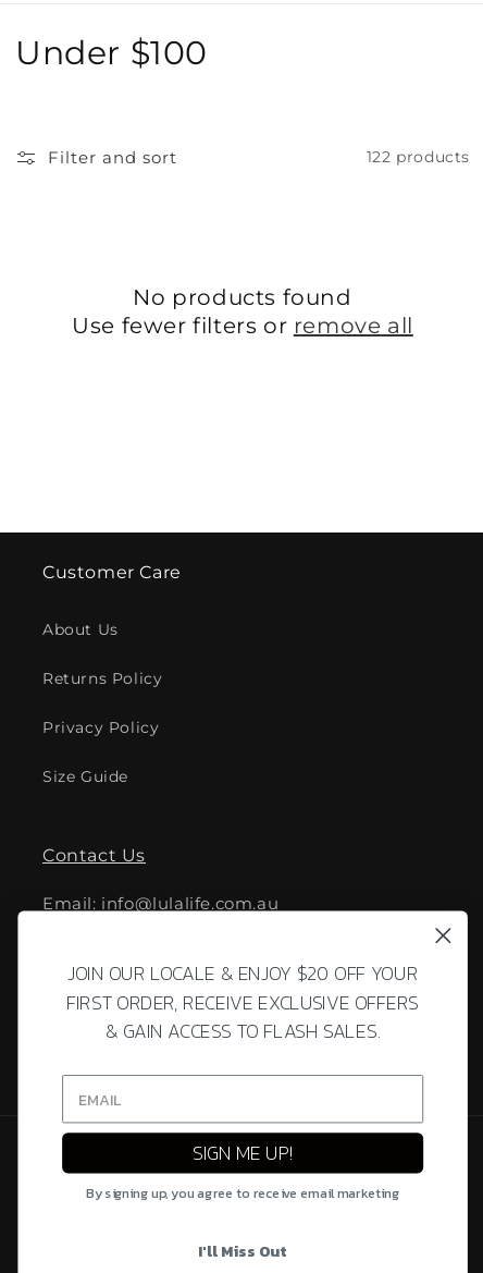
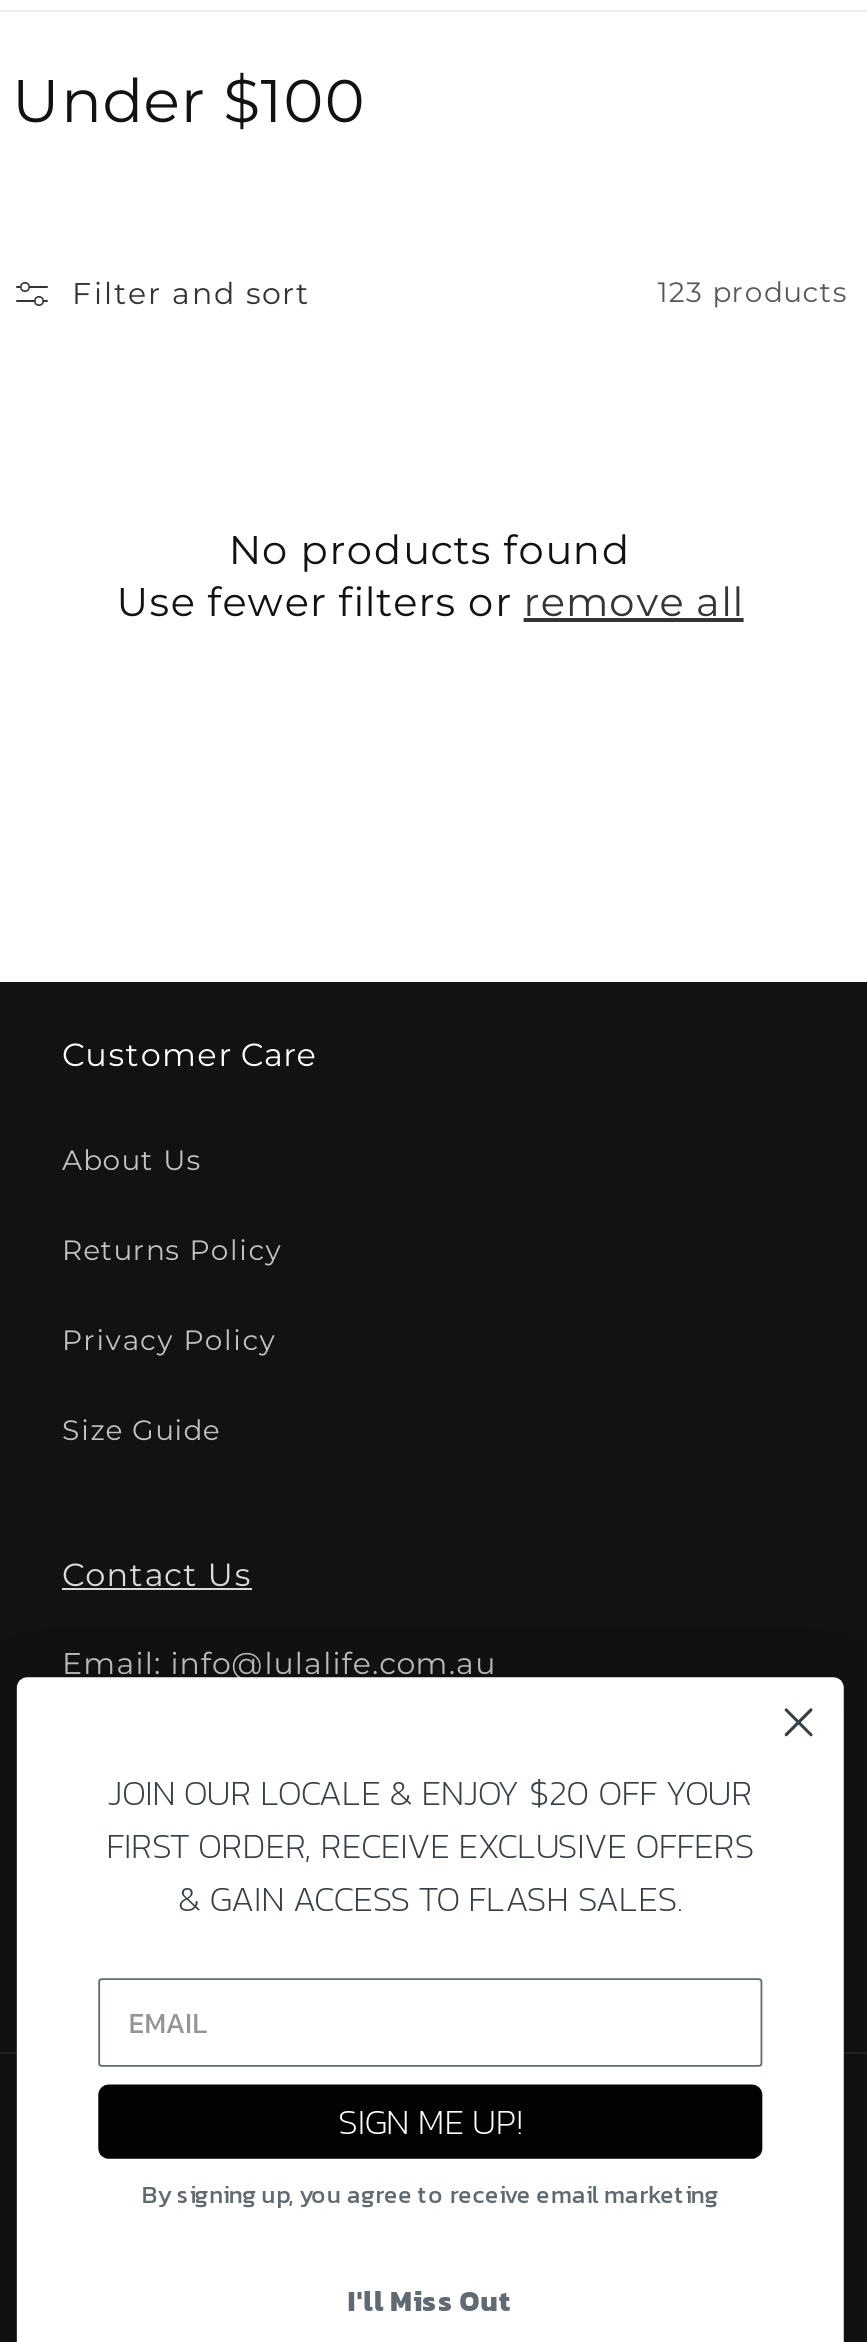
[366,148,470,167] 122 products -> [658,275,848,311] 123 products

